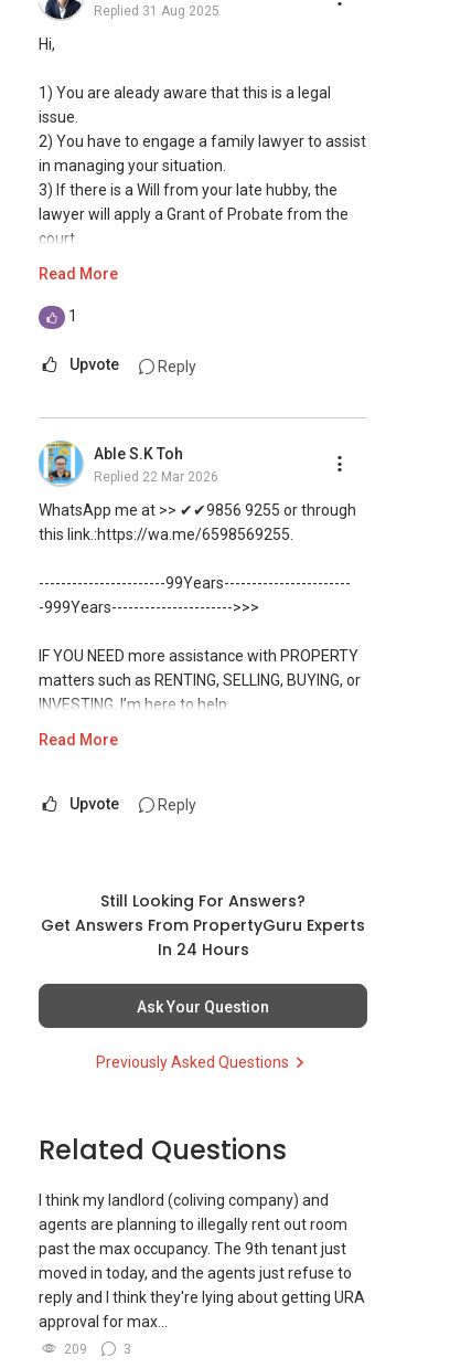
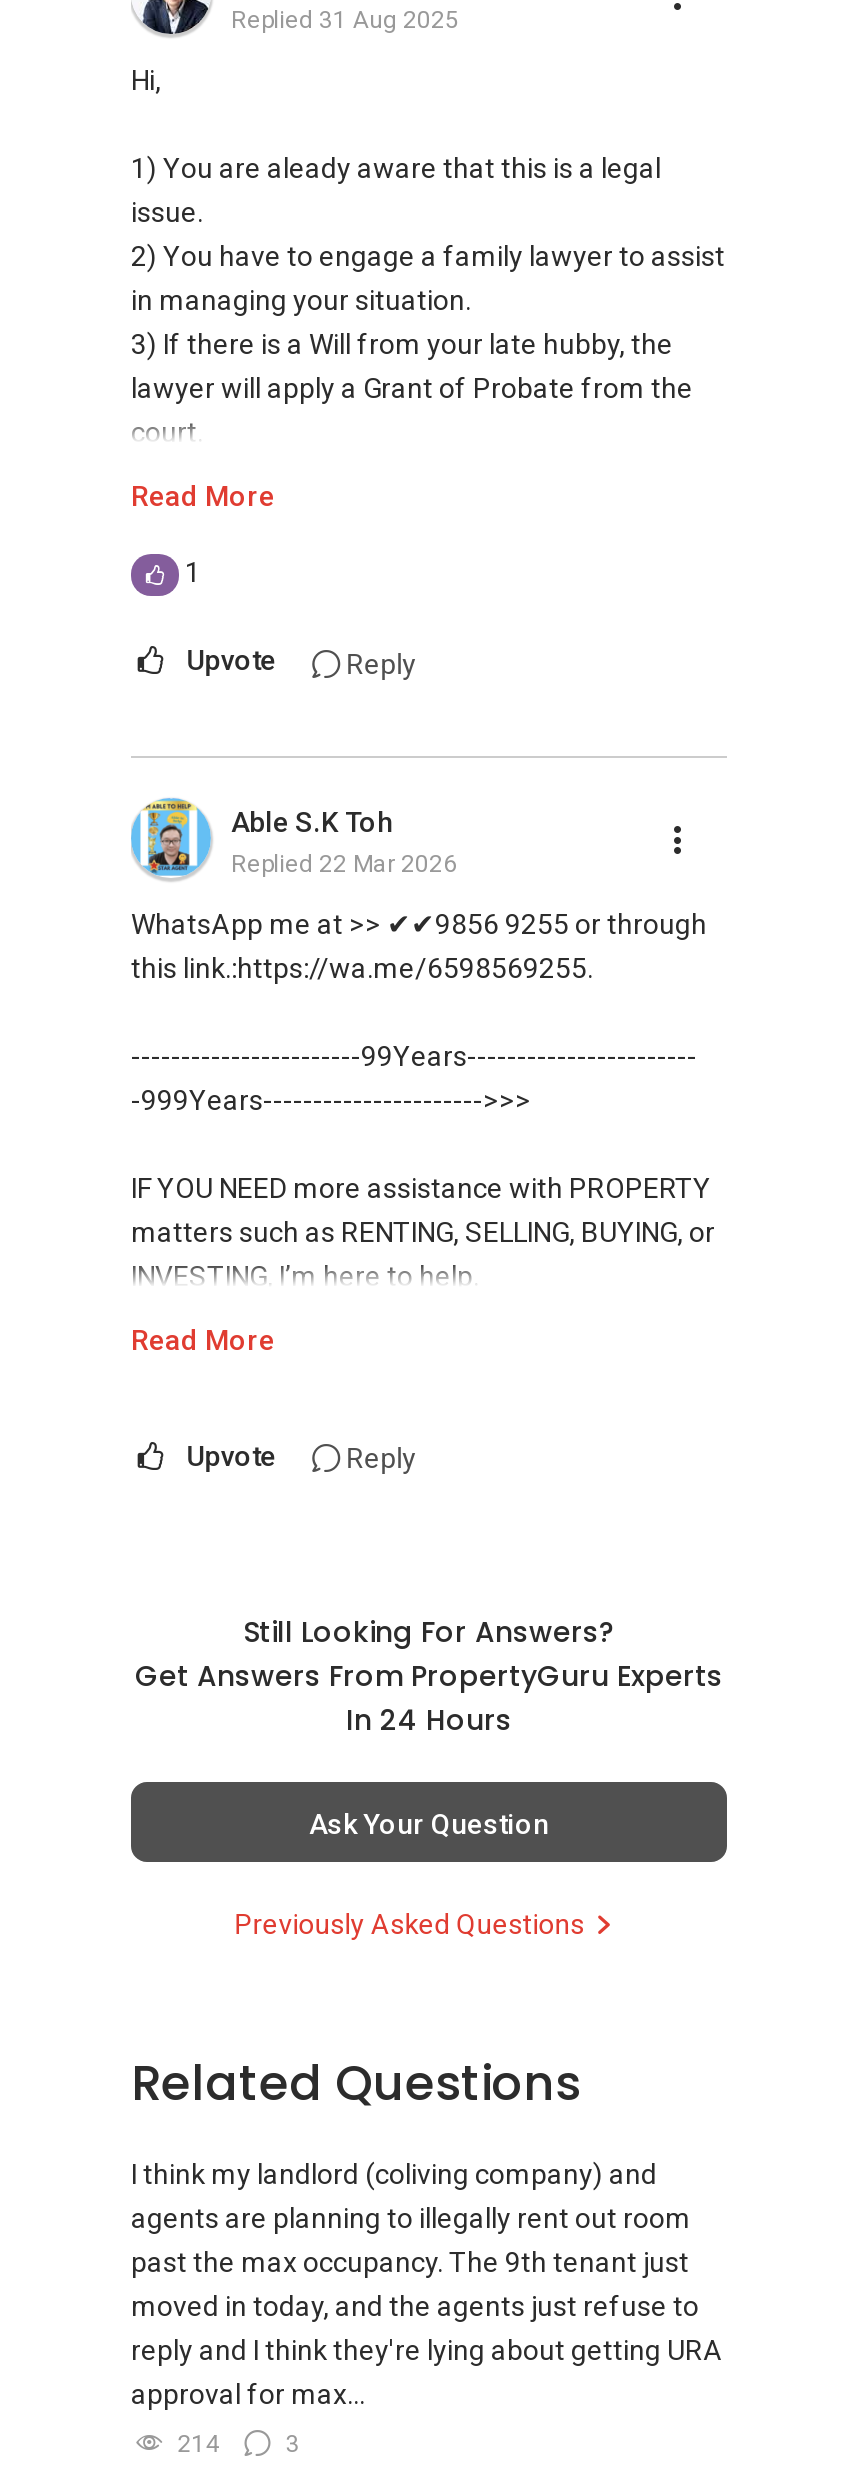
[64,1342,87,1357] 209 -> [177,2430,219,2458] 214

